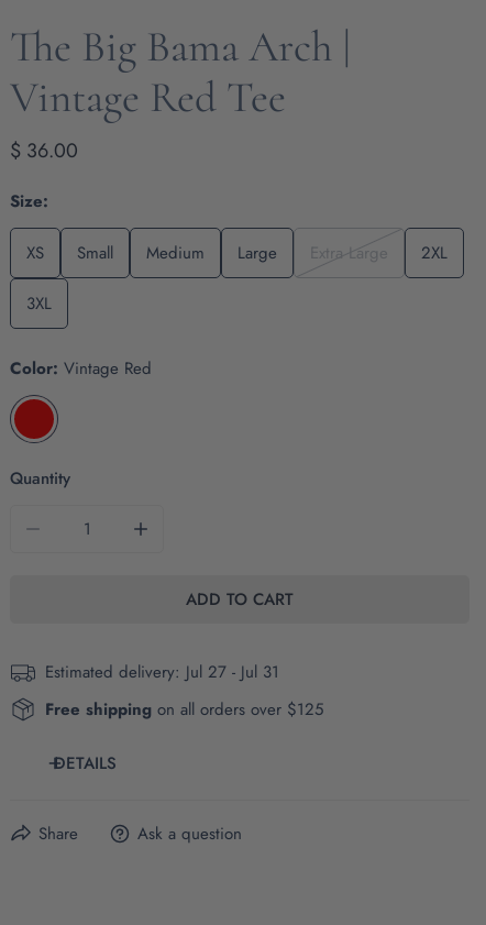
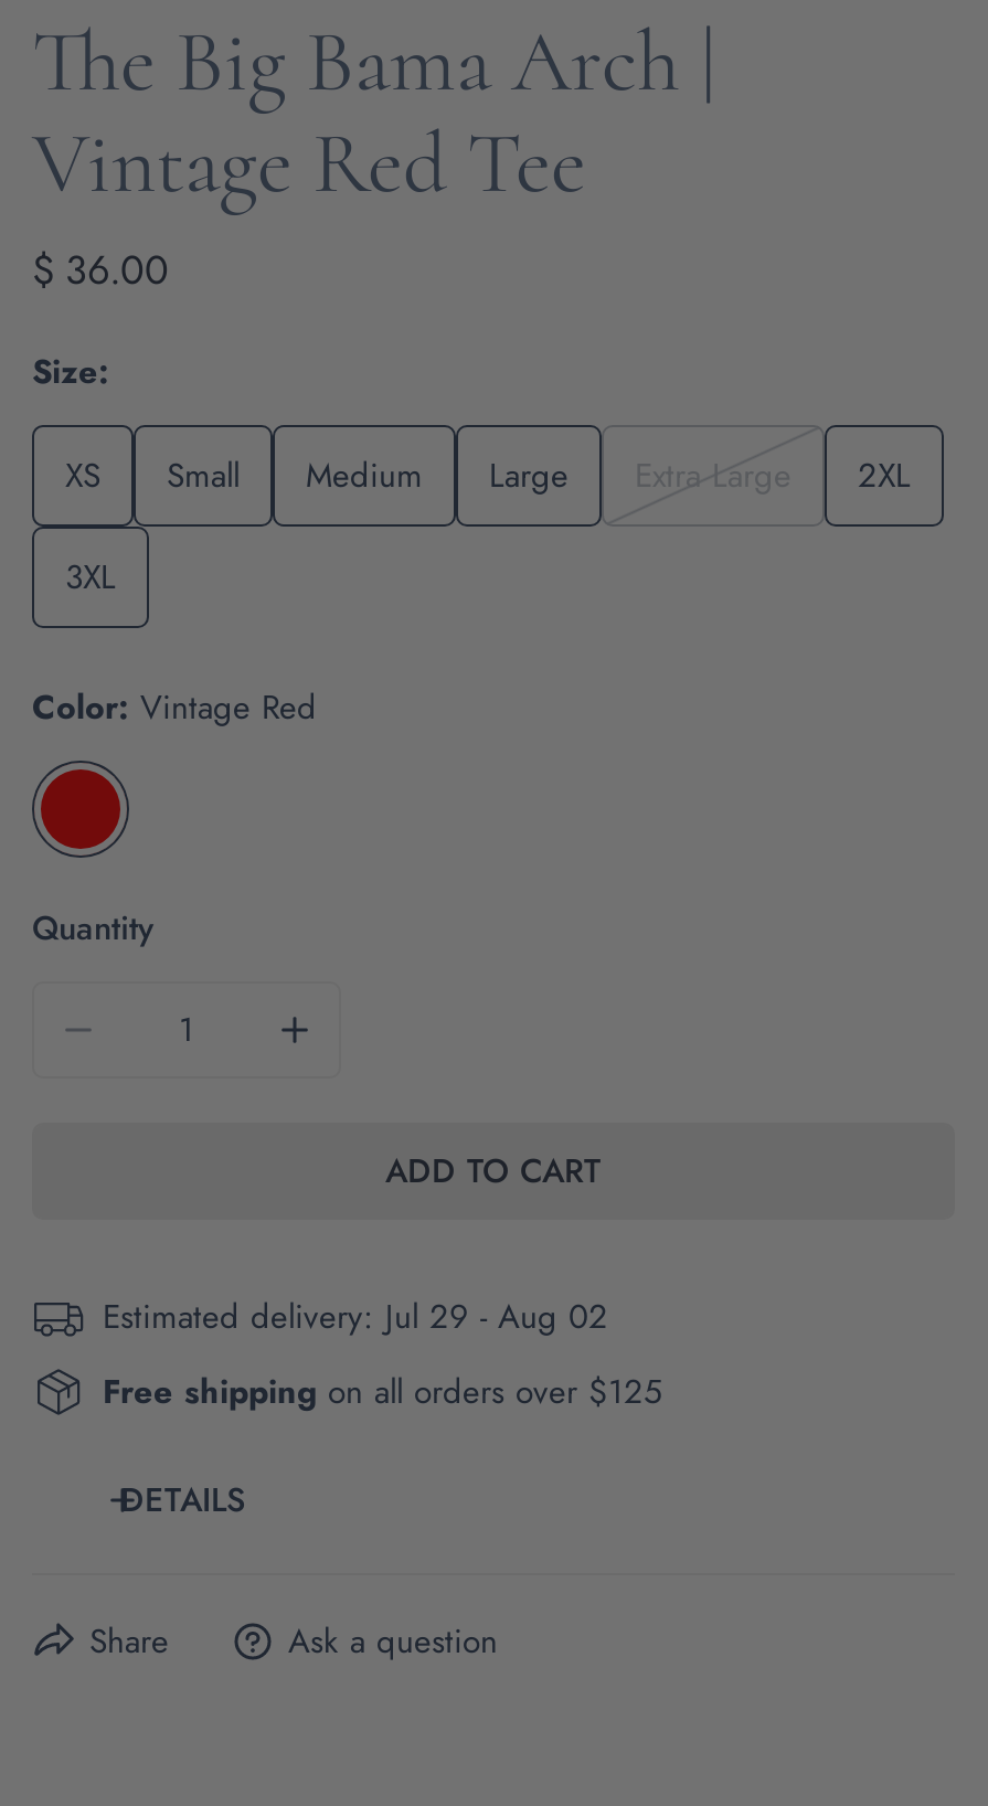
[45,660,279,684] Estimated delivery: Jul 27 - Jul 31 -> [103,1293,608,1341] Estimated delivery: Jul 29 - Aug 02

